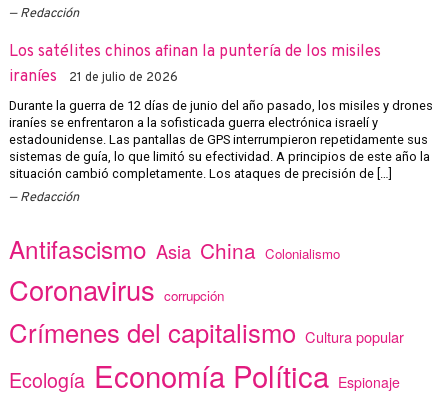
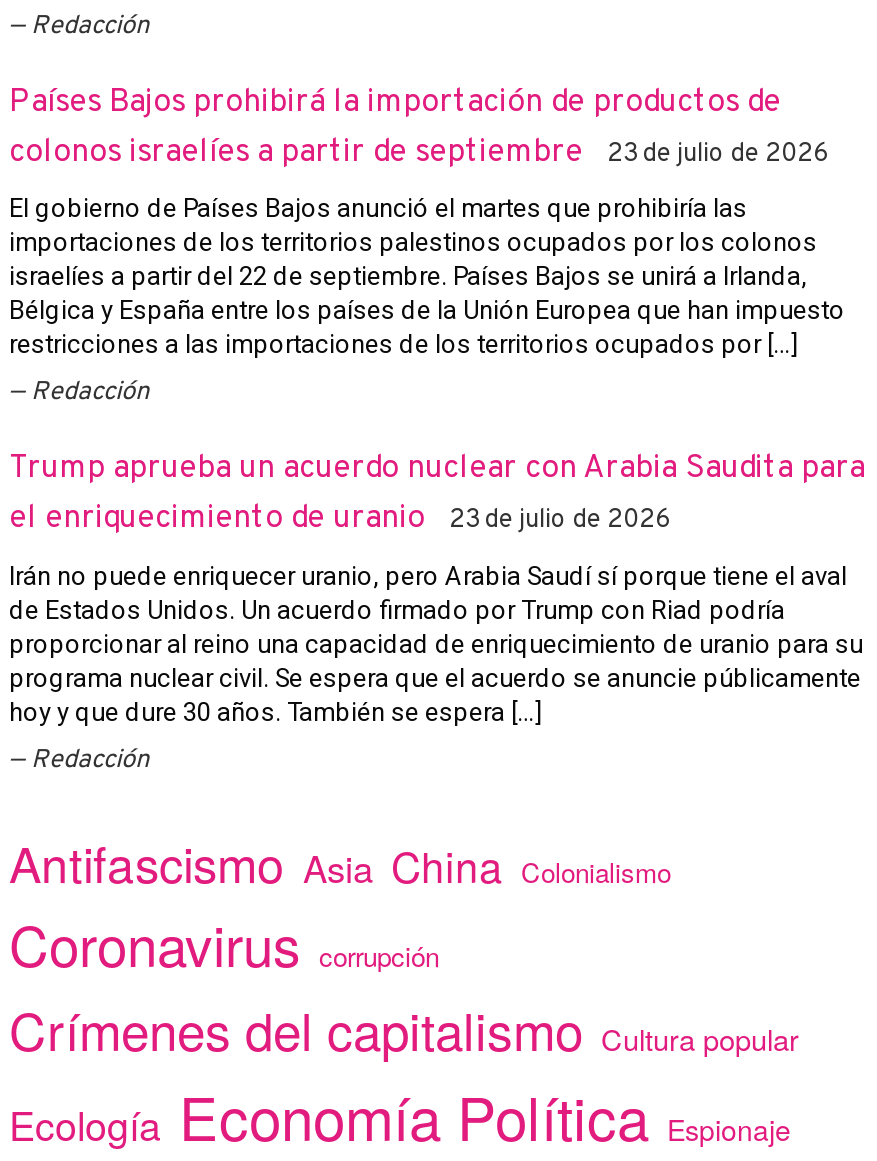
[9,42,433,181] Los satélites chinos afinan la puntería de los misiles | iraníes | 21 de julio de 2026 | Durante la guerra de 12 días de junio del año pasado, los misiles y drones | iraníes se enfrentaron a la sofisticada guerra electrónica israelí y | estadounidense. Las pantallas de GPS interrumpieron repetidamente sus | sistemas de guía, lo que limitó su efectividad. A principios de este año la | situación cambió completamente. Los ataques de precisión de […] -> [9,82,865,726] Países Bajos prohibirá la importación de productos de | colonos israelíes a partir de septiembre | 23 de julio de 2026 | El gobierno de Países Bajos anunció el martes que prohibiría las | importaciones de los territorios palestinos ocupados por los colonos | israelíes a partir del 22 de septiembre. Países Bajos se unirá a Irlanda, | Bélgica y España entre los países de la Unión Europea que han impuesto | restricciones a las importaciones de los territorios ocupados por […] | Redacción | Trump aprueba un acuerdo nuclear con Arabia Saudita para | el enriquecimiento de uranio | 23 de julio de 2026 | Irán no puede enriquecer uranio, pero Arabia Saudí sí porque tiene el aval | de Estados Unidos. Un acuerdo firmado por Trump con Riad podría | proporcionar al reino una capacidad de enriquecimiento de uranio para su | programa nuclear civil. Se espera que el acuerdo se anuncie públicamente | hoy y que dure 30 años. También se espera […]

